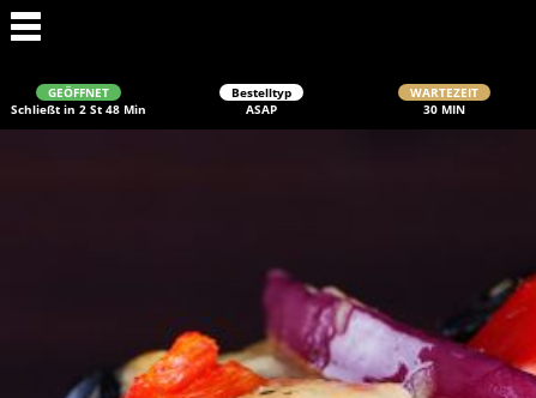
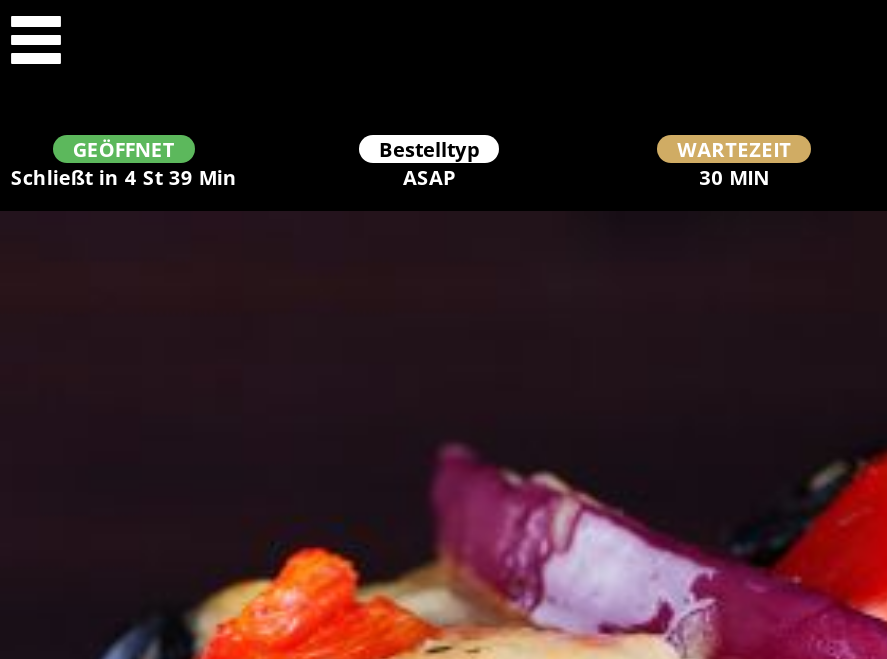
[11,101,146,117] Schließt in 2 St 48 Min -> [11,163,237,191] Schließt in 4 St 39 Min

